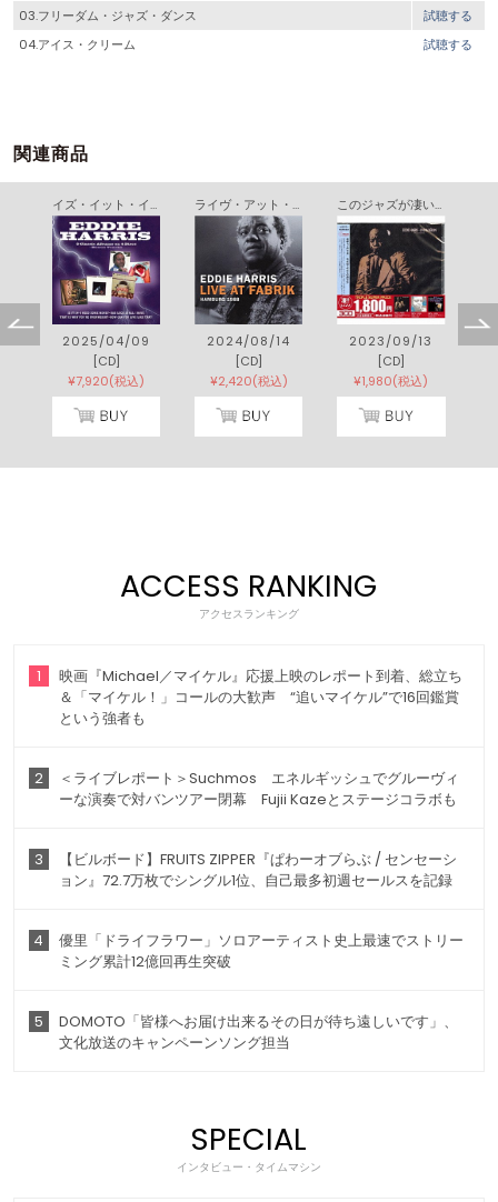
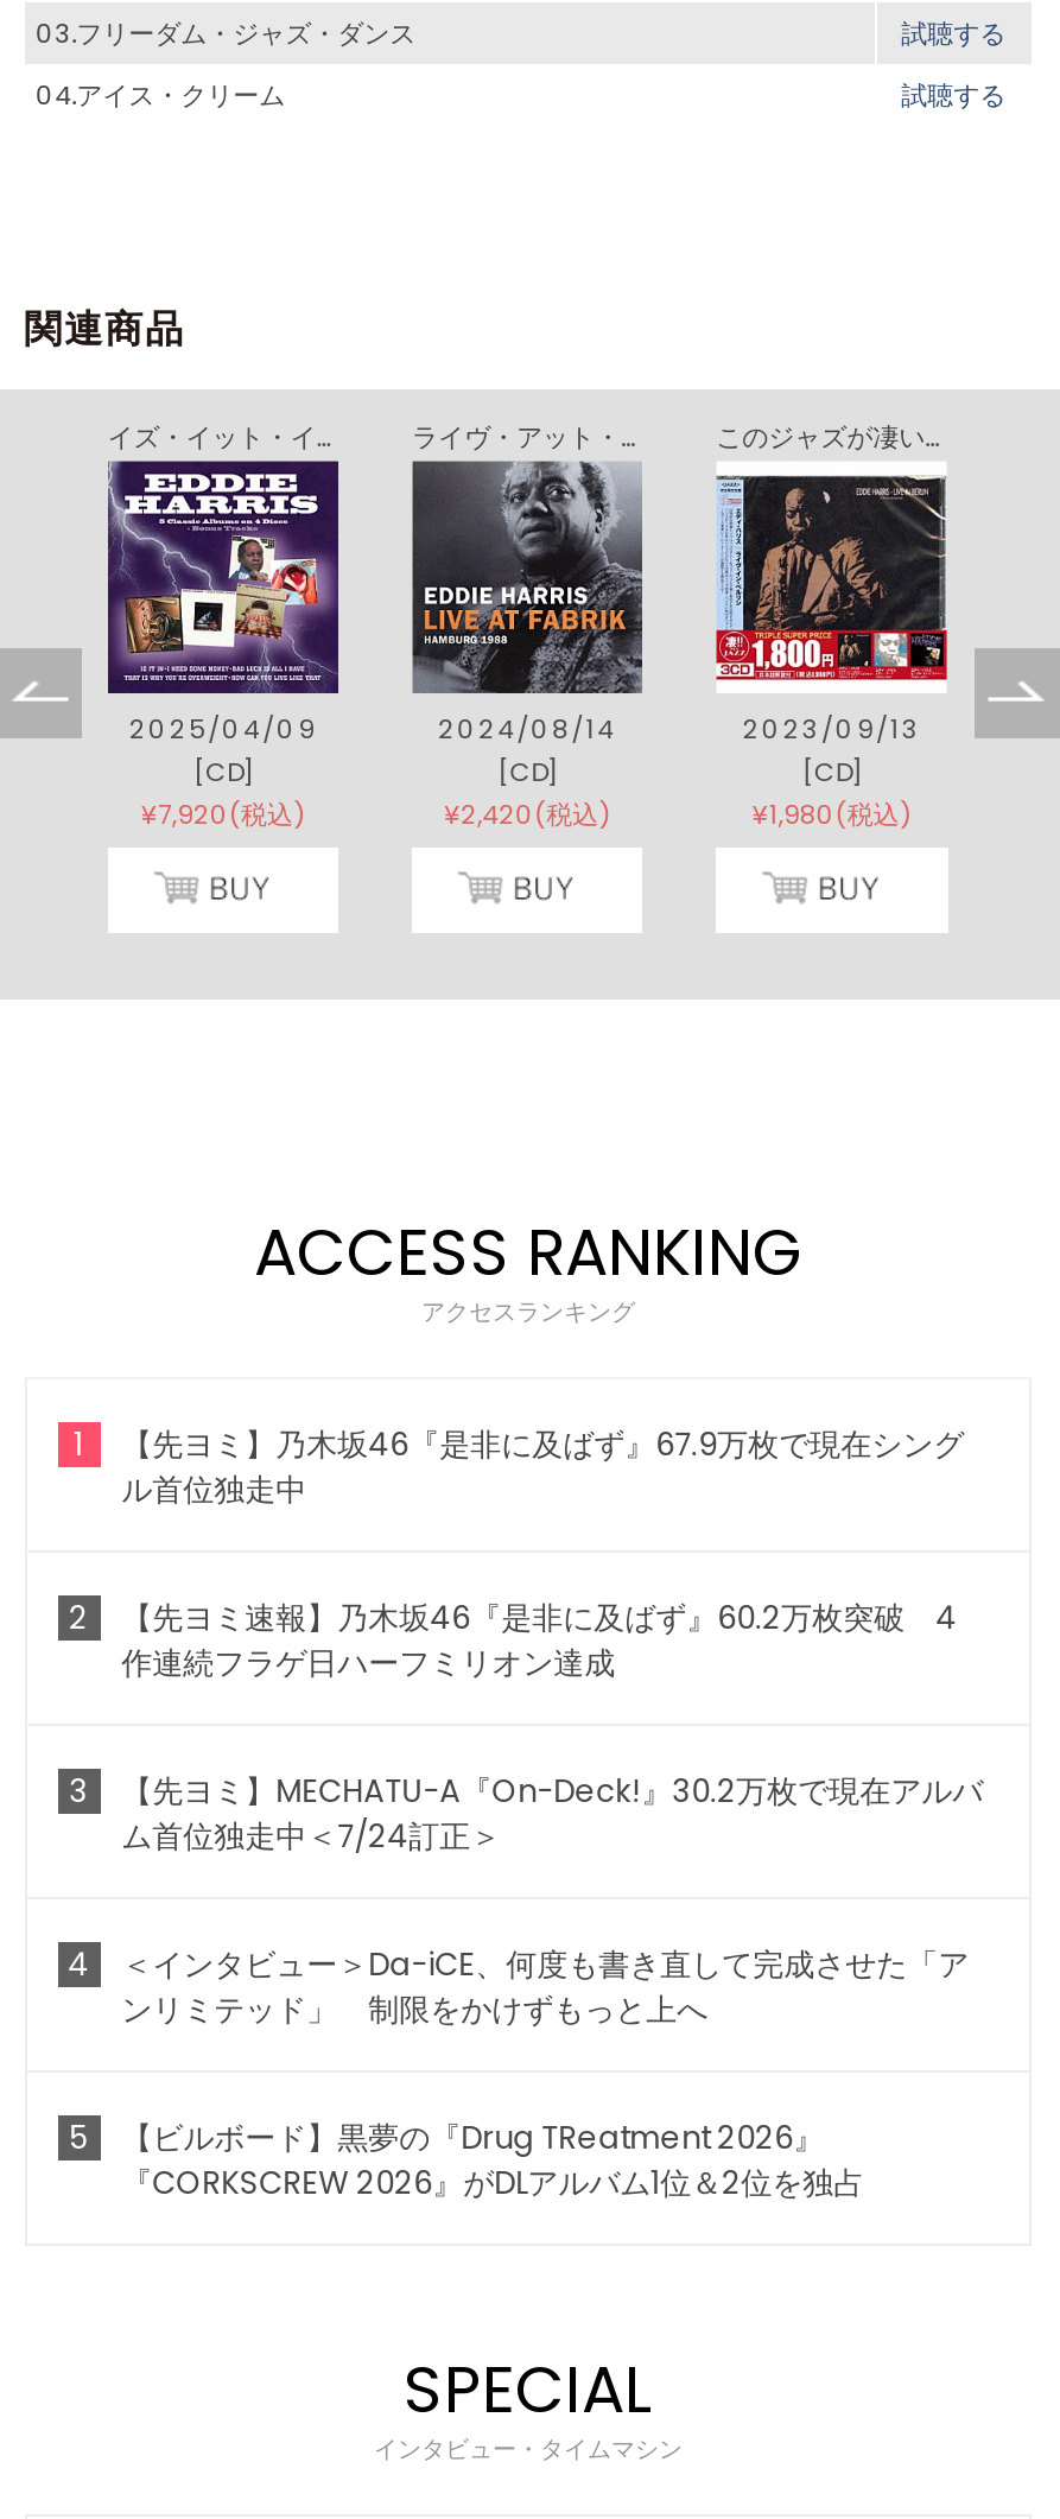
[58,666,462,729] 映画『Michael／マイケル』応援上映のレポート到着、総立ち | ＆「マイケル！」コールの大歓声 “追いマイケル”で16回鑑賞 | という強者も -> [121,1423,964,1513] 【先ヨミ】乃木坂46『是非に及ばず』67.9万枚で現在シング | ル首位独走中
[58,768,459,810] ＜ライブレポート＞Suchmos エネルギッシュでグルーヴィ | ーな演奏で対バンツアー閉幕 Fujii Kazeとステージコラボも -> [121,1596,957,1686] 【先ヨミ速報】乃木坂46『是非に及ばず』60.2万枚突破 4 | 作連続フラゲ日ハーフミリオン達成
[58,849,456,891] 【ビルボード】FRUITS ZIPPER『ぱわーオブらぶ / センセーシ | ョン』72.7万枚でシングル1位、自己最多初週セールスを記録 -> [121,1769,983,1859] 【先ヨミ】MECHATU-A『On-Deck!』30.2万枚で現在アルバ | ム首位独走中＜7/24訂正＞
[58,930,463,972] 優里「ドライフラワー」ソロアーティスト史上最速でストリー | ミング累計12億回再生突破 -> [121,1943,969,2033] ＜インタビュー＞Da-iCE、何度も書き直して完成させた「ア | ンリミテッド」 制限をかけずもっと上へ
[58,1011,458,1053] DOMOTO「皆様へお届け出来るその日が待ち遠しいです」、 | 文化放送のキャンペーンソング担当 -> [121,2116,864,2206] 【ビルボード】黒夢の『Drug TReatment 2026』 | 『CORKSCREW 2026』がDLアルバム1位＆2位を独占

